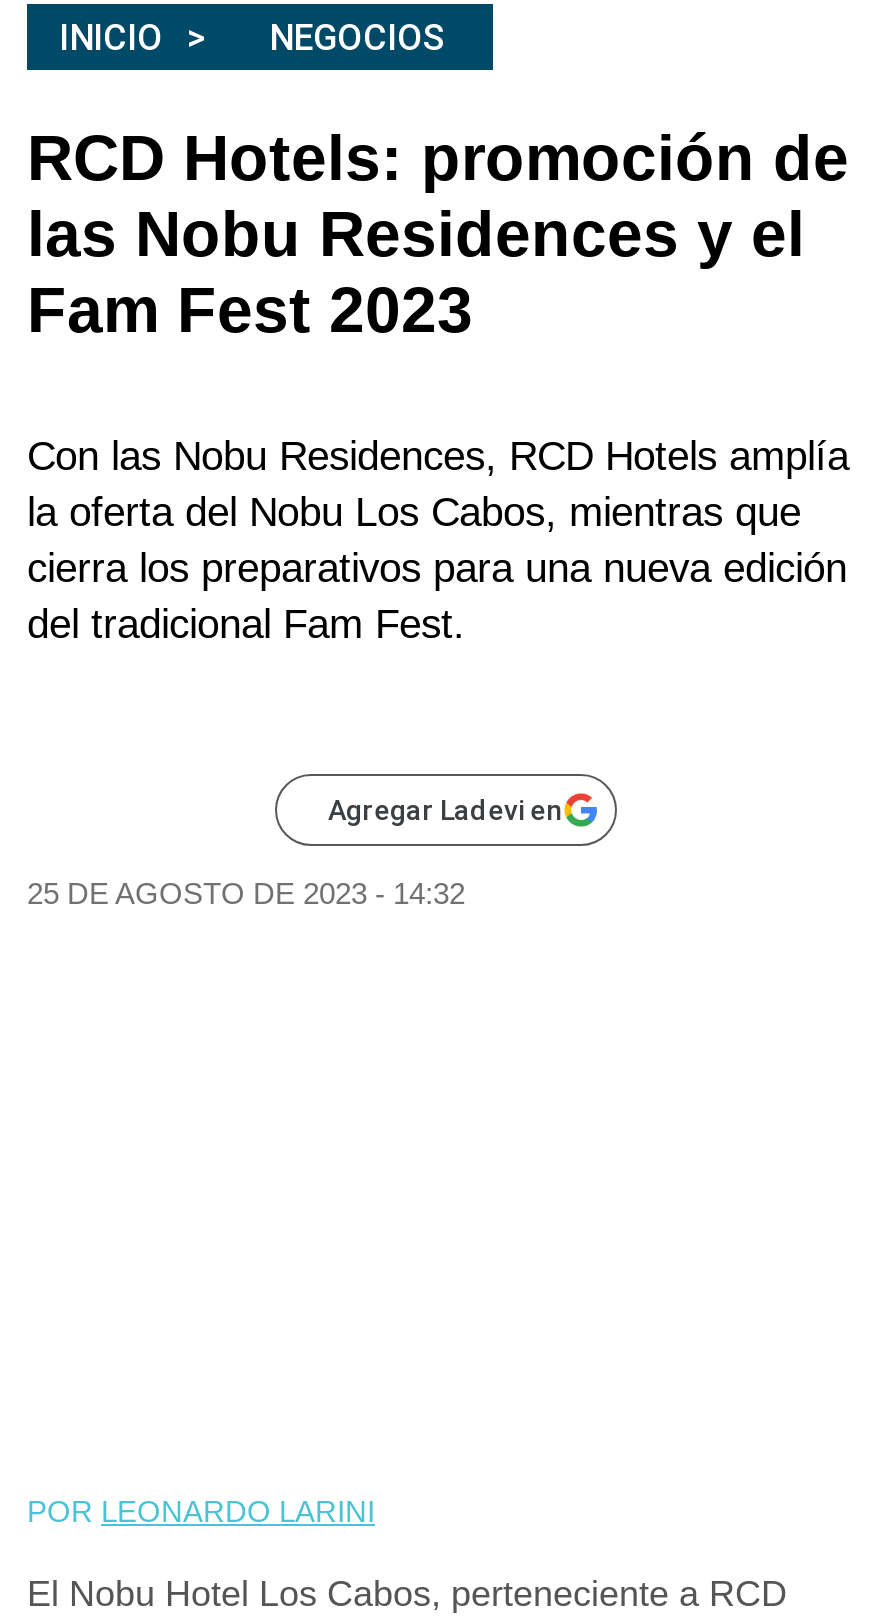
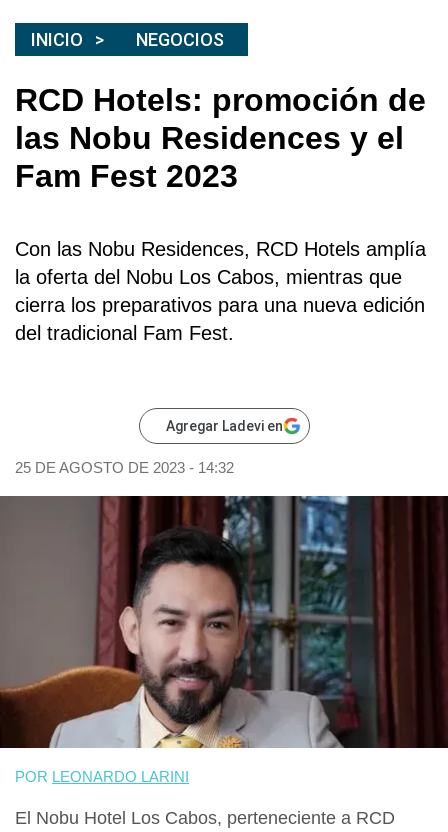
none -> [3,495,445,749] [image]

